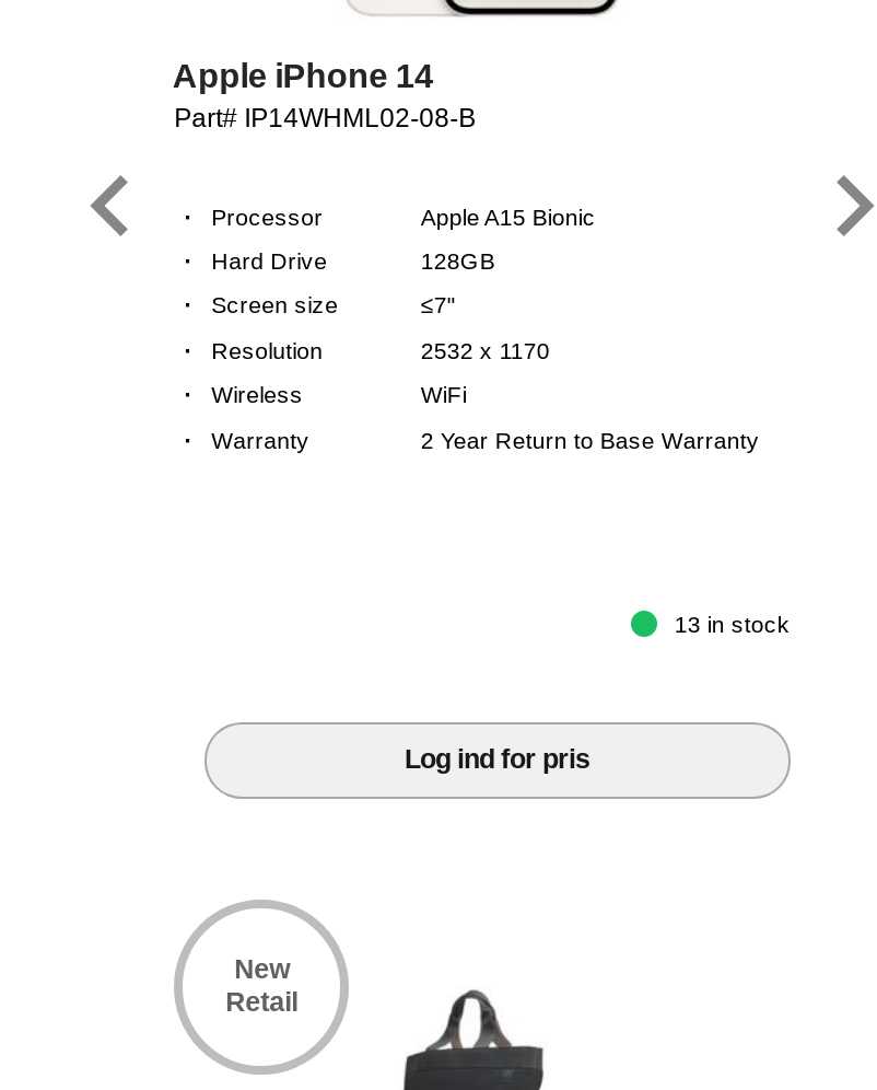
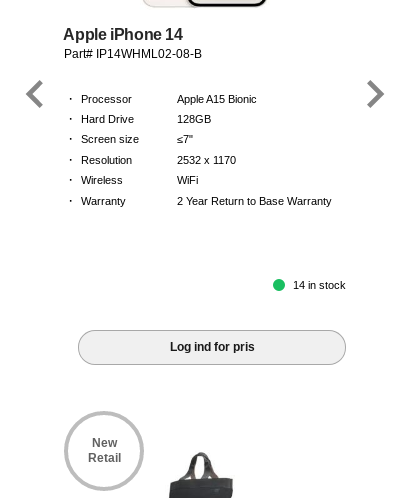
[674,610,790,636] 13 in stock -> [293,279,346,291] 14 in stock

